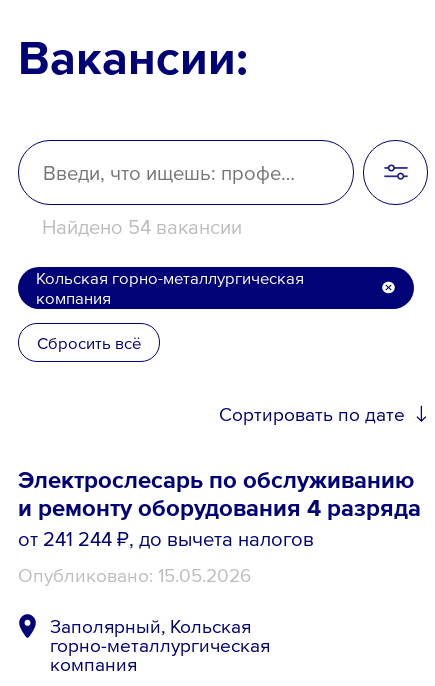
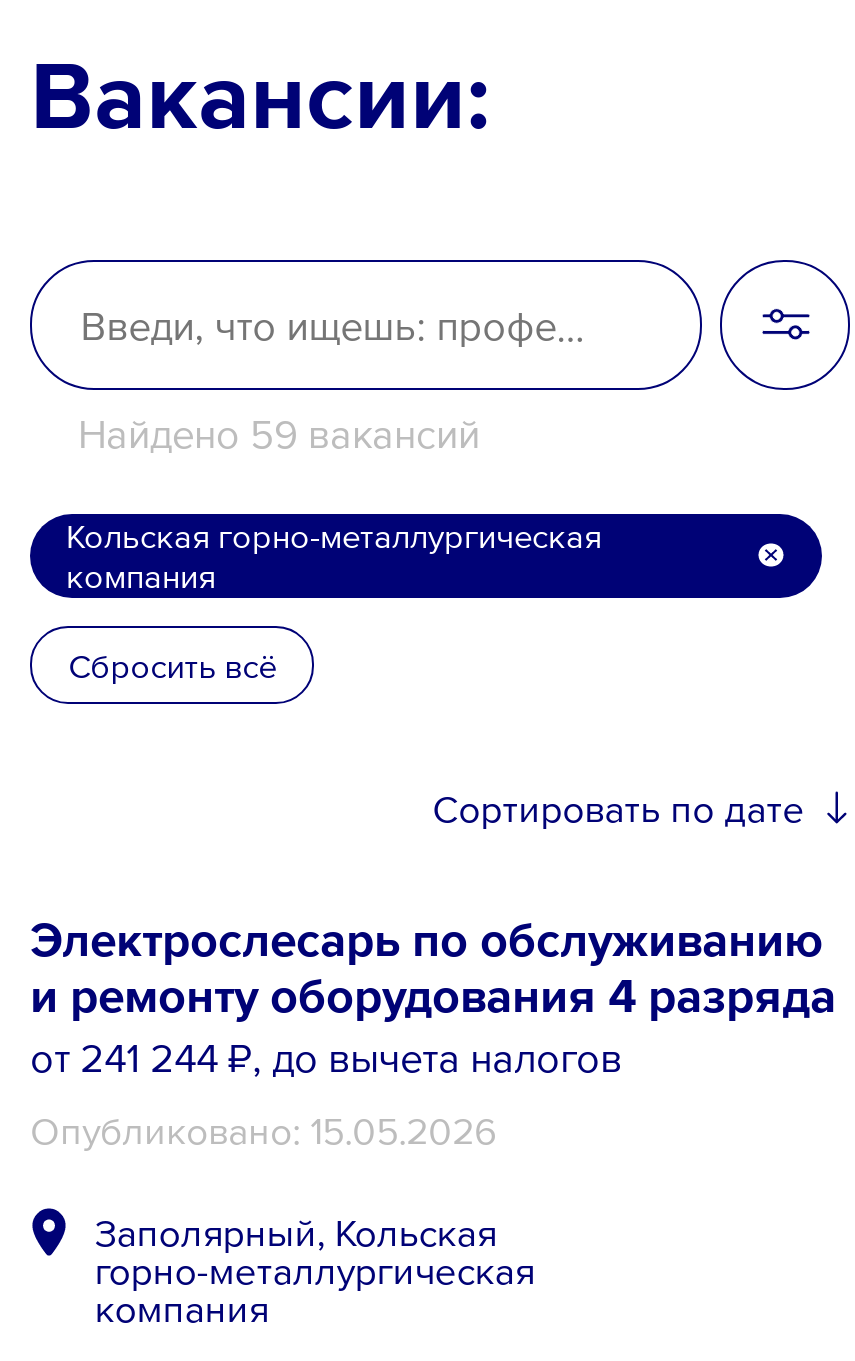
[42,212,242,240] Найдено 54 вакансии -> [78,404,480,460] Найдено 59 вакансий

